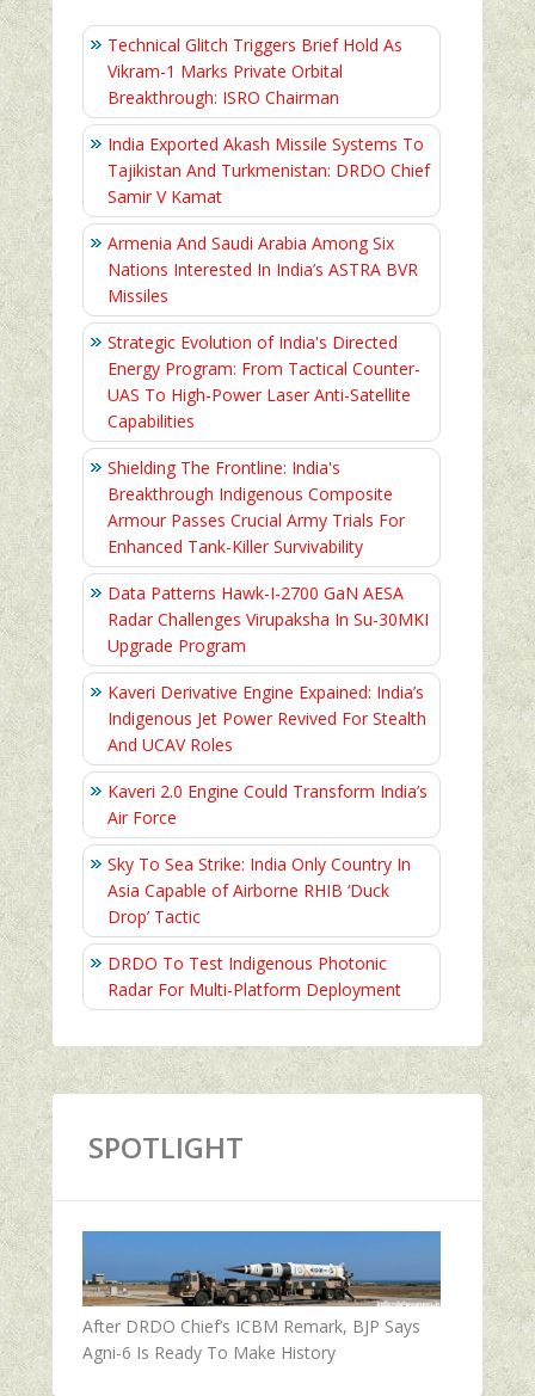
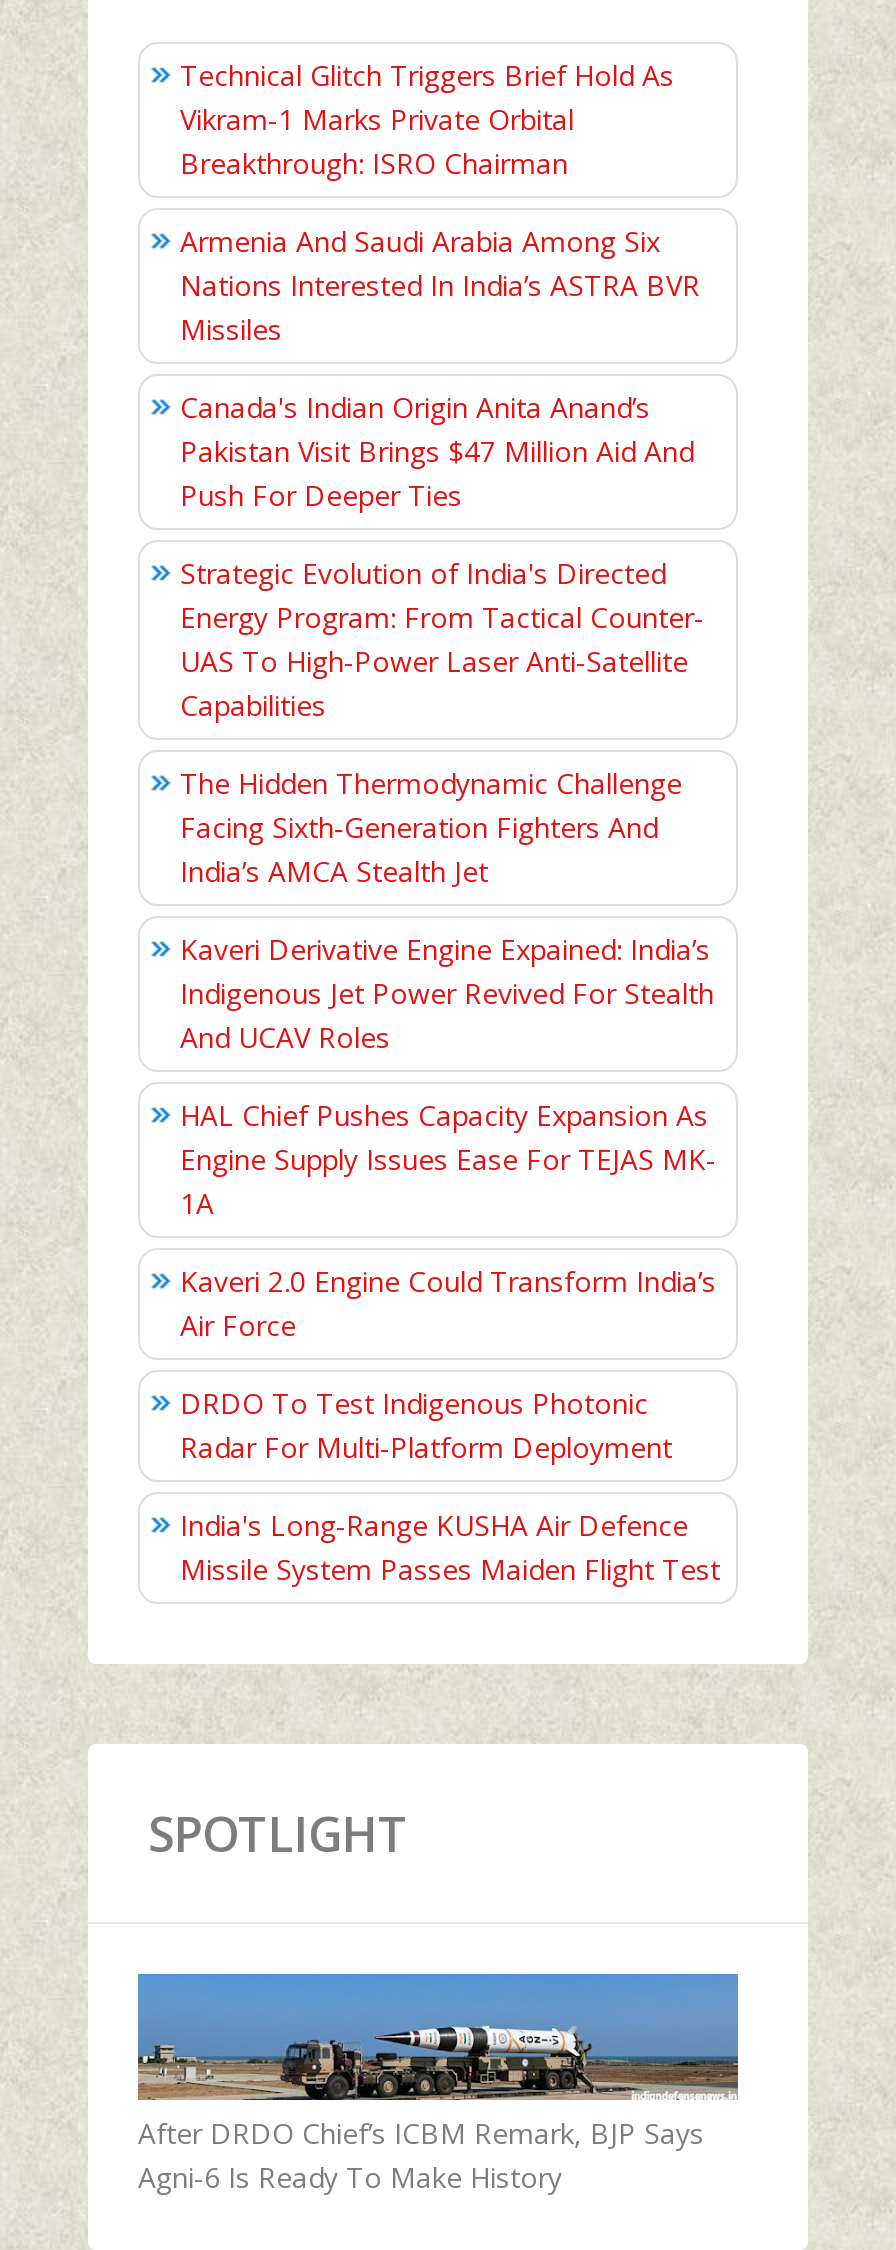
[107,133,430,208] India Exported Akash Missile Systems To | Tajikistan And Turkmenistan: DRDO Chief | Samir V Kamat -> none
moved [107,232,418,307] -> [180,222,700,348]: Armenia And Saudi Arabia Among Six | Nations Interested In India’s ASTRA BVR | Missiles
none -> [180,388,694,514] Canada's Indian Origin Anita Anand’s | Pakistan Visit Brings $47 Million Aid And | Push For Deeper Ties
[107,456,429,657] Shielding The Frontline: India's | Breakthrough Indigenous Composite | Armour Passes Crucial Army Trials For | Enhanced Tank-Killer Survivability | Data Patterns Hawk-I-2700 GaN AESA | Radar Challenges Virupaksha In Su-30MKI | Upgrade Program -> [180,764,682,890] The Hidden Thermodynamic Challenge | Facing Sixth‑Generation Fighters And | India’s AMCA Stealth Jet
moved [107,681,426,756] -> [180,930,714,1056]: Kaveri Derivative Engine Expained: India’s | Indigenous Jet Power Revived For Stealth | And UCAV Roles
none -> [180,1096,716,1222] HAL Chief Pushes Capacity Expansion As | Engine Supply Issues Ease For TEJAS MK- | 1A
[107,853,411,928] Sky To Sea Strike: India Only Country In | Asia Capable of Airborne RHIB ‘Duck | Drop’ Tactic -> none
moved [107,952,401,1001] -> [180,1384,672,1466]: DRDO To Test Indigenous Photonic | Radar For Multi-Platform Deployment
none -> [180,1506,720,1588] India's Long-Range KUSHA Air Defence | Missile System Passes Maiden Flight Test

